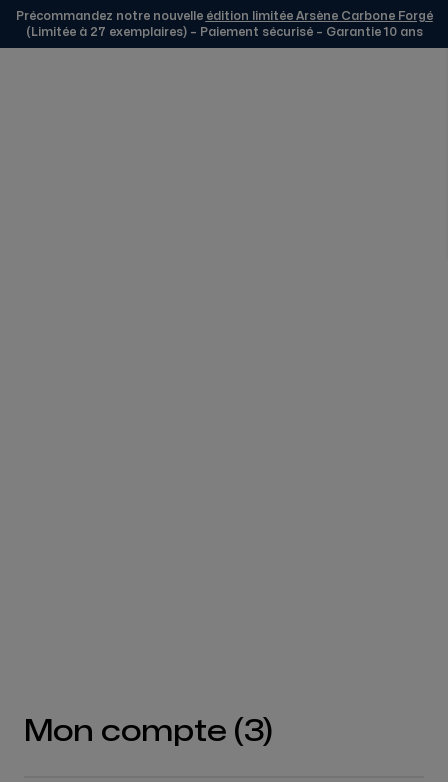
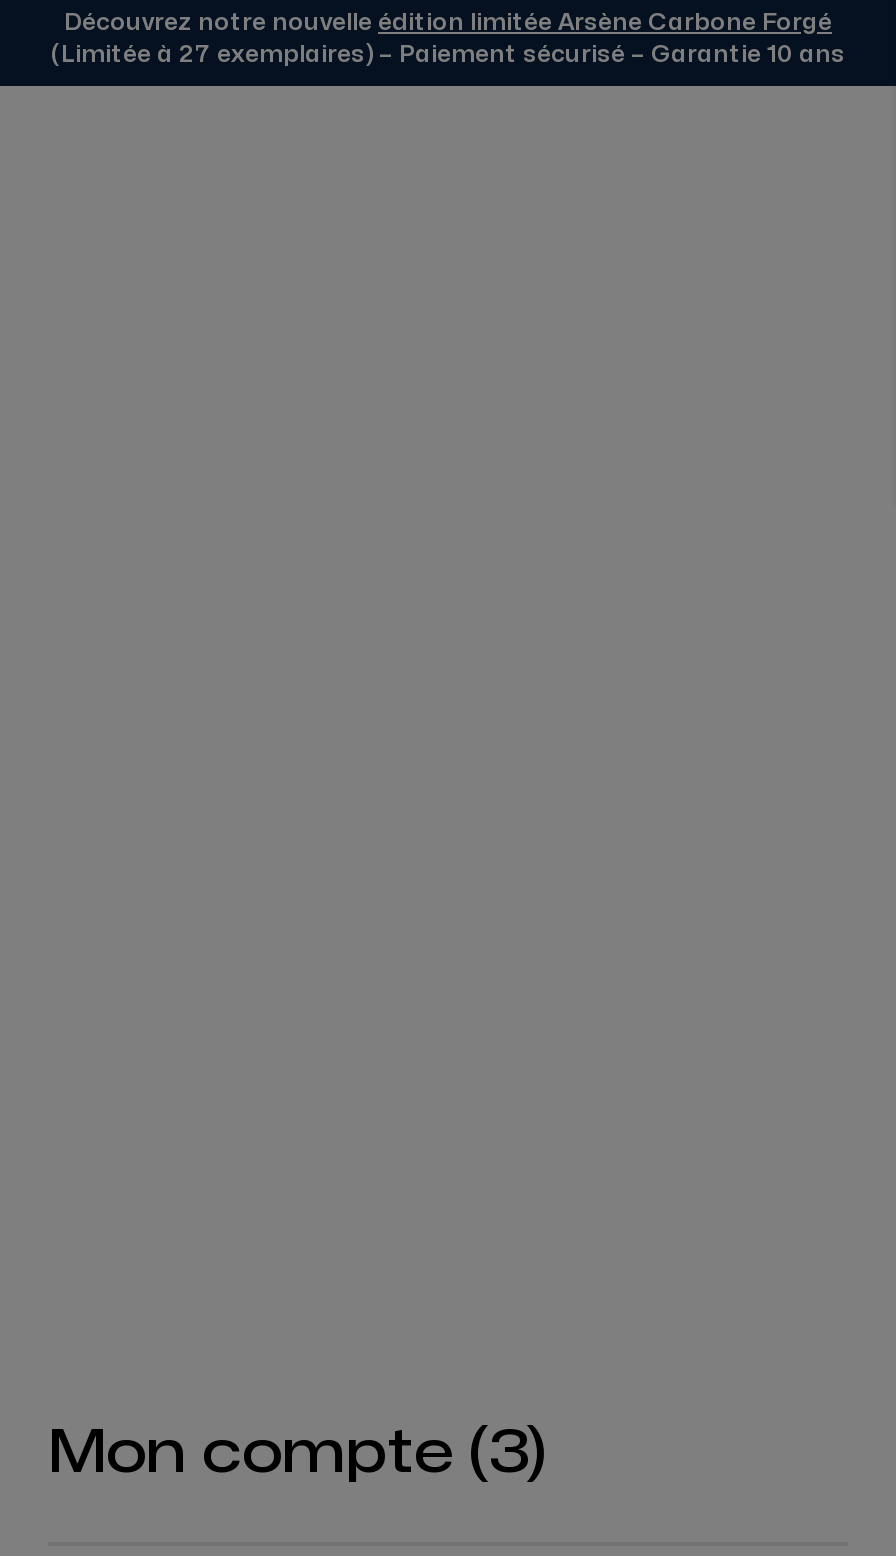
[15,10,432,22] Précommandez notre nouvelle édition limitée Arsène Carbone Forgé -> [64,10,832,34] Découvrez notre nouvelle édition limitée Arsène Carbone Forgé

